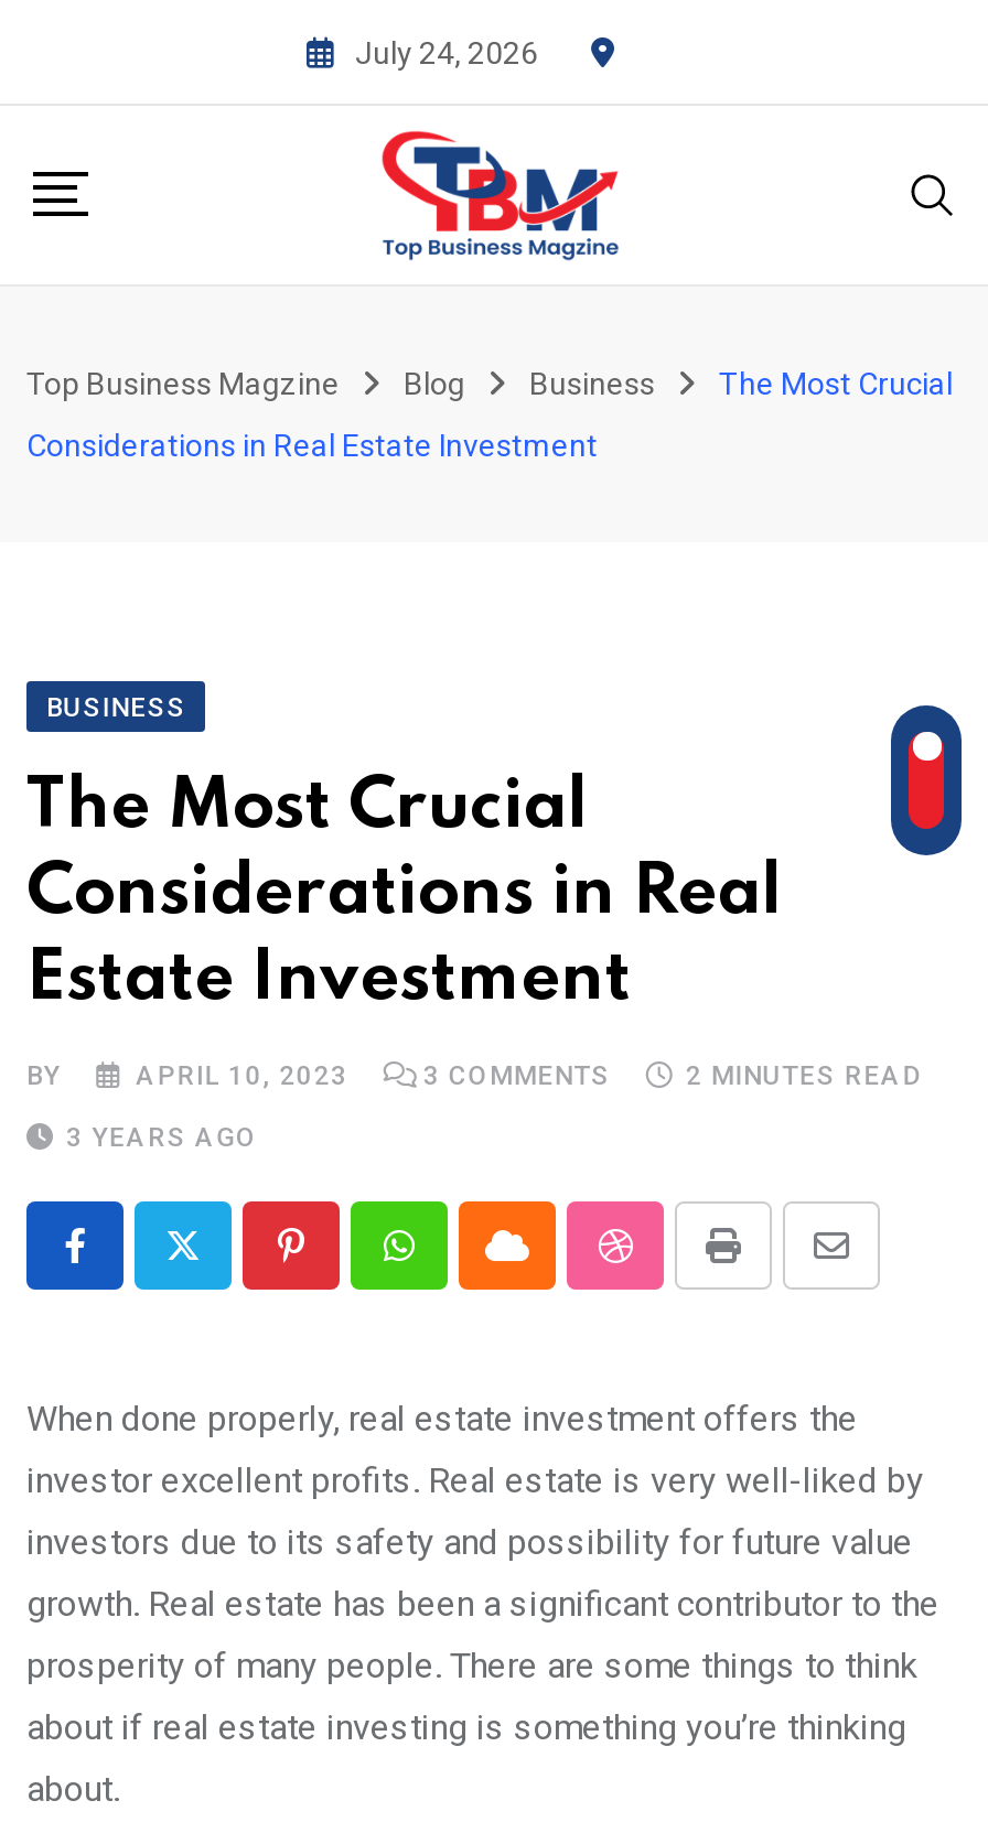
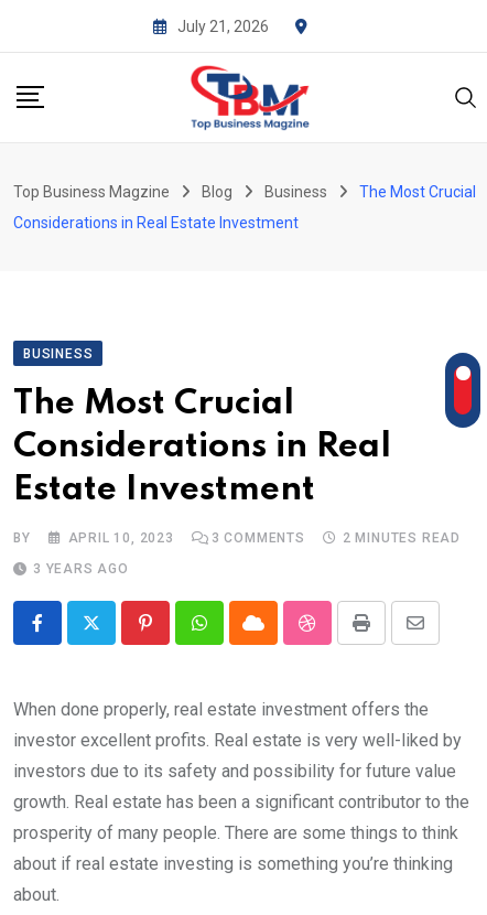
[355,34,538,69] July 24, 2026 -> [177,17,269,35] July 21, 2026

